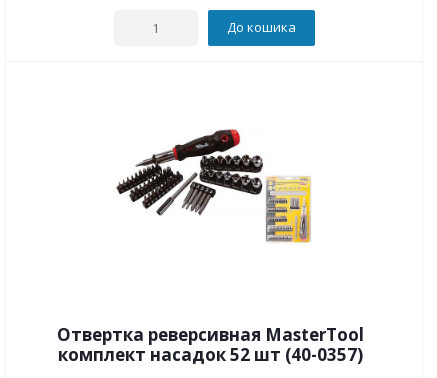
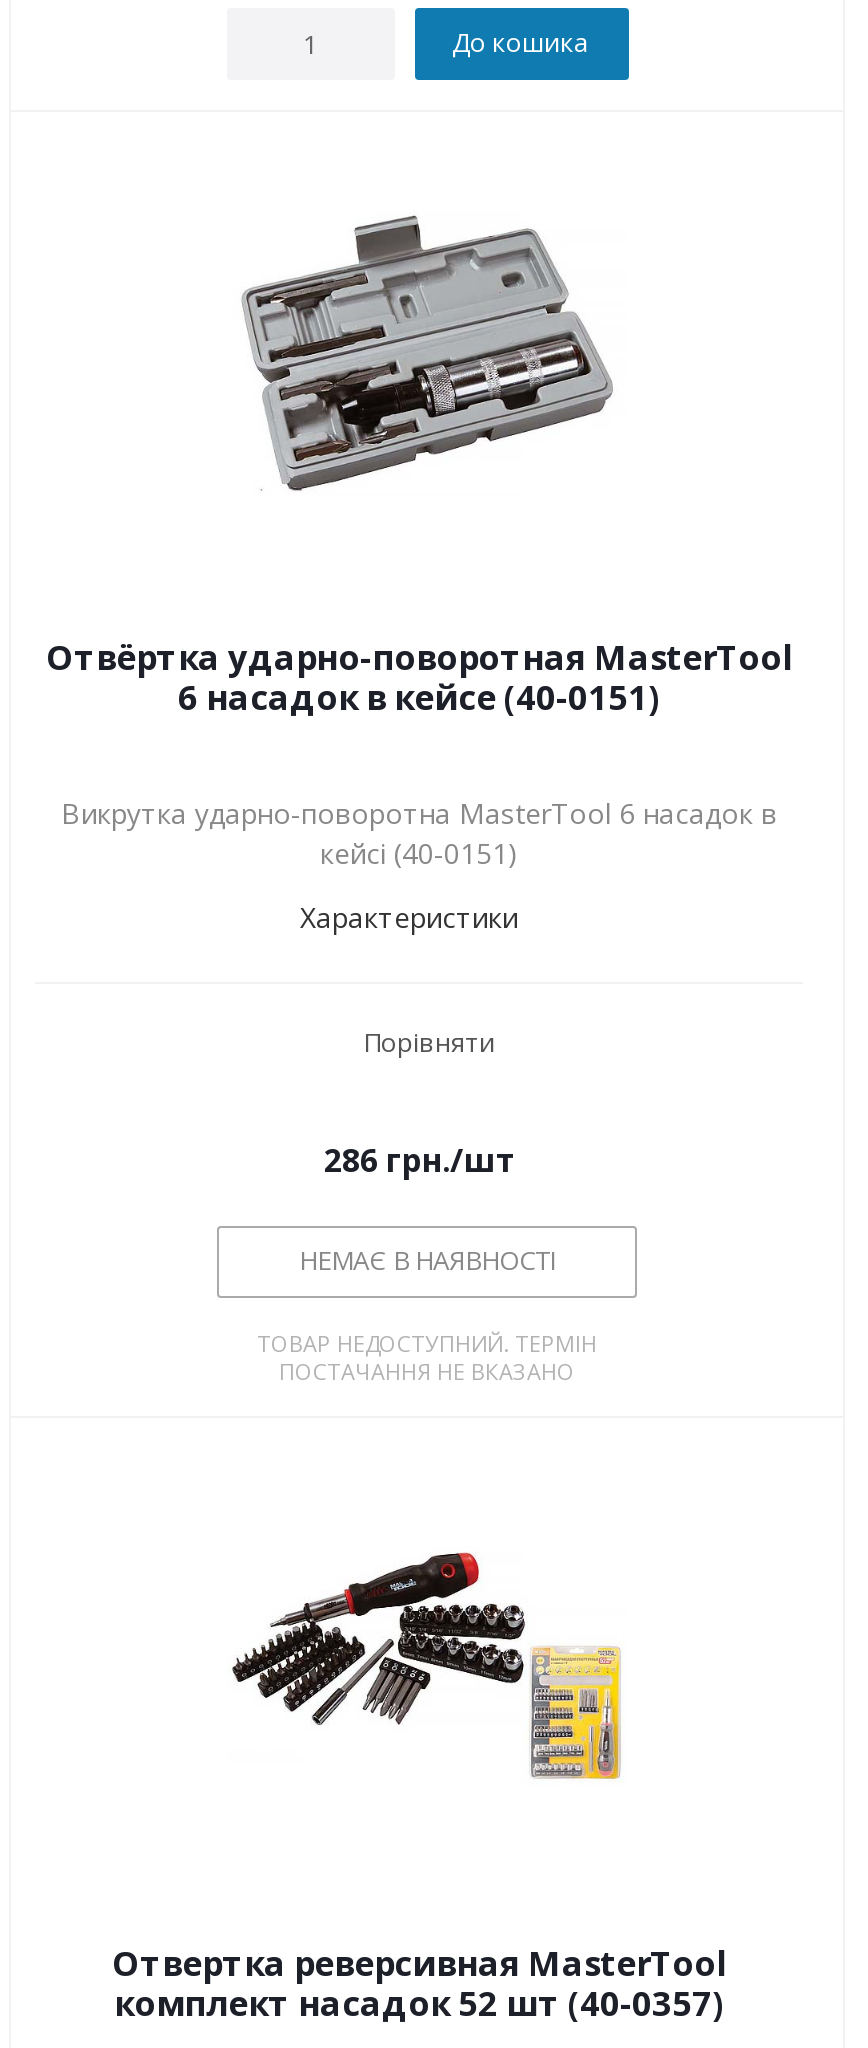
none -> [46,634,792,1386] Отвёртка ударно-поворотная MasterTool | 6 насадок в кейсе (40-0151) | Викрутка ударно-поворотна MasterTool 6 насадок в | кейсі (40-0151) | Характеристики | Порівняти | 286 грн./шт | НЕМАЄ В НАЯВНОСТІ | ТОВАР НЕДОСТУПНИЙ. ТЕРМІН | ПОСТАЧАННЯ НЕ ВКАЗАНО
none -> [241,214,613,492] [image]

